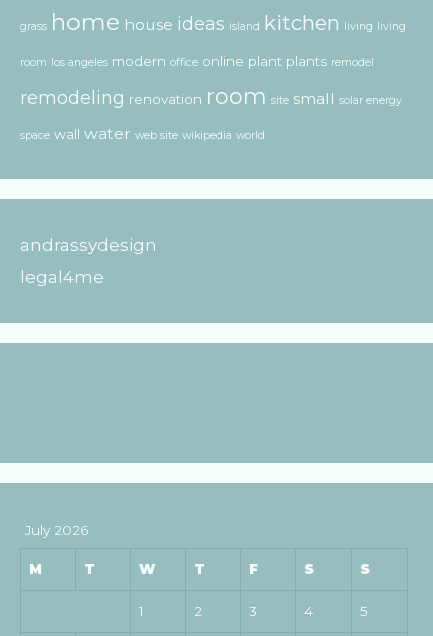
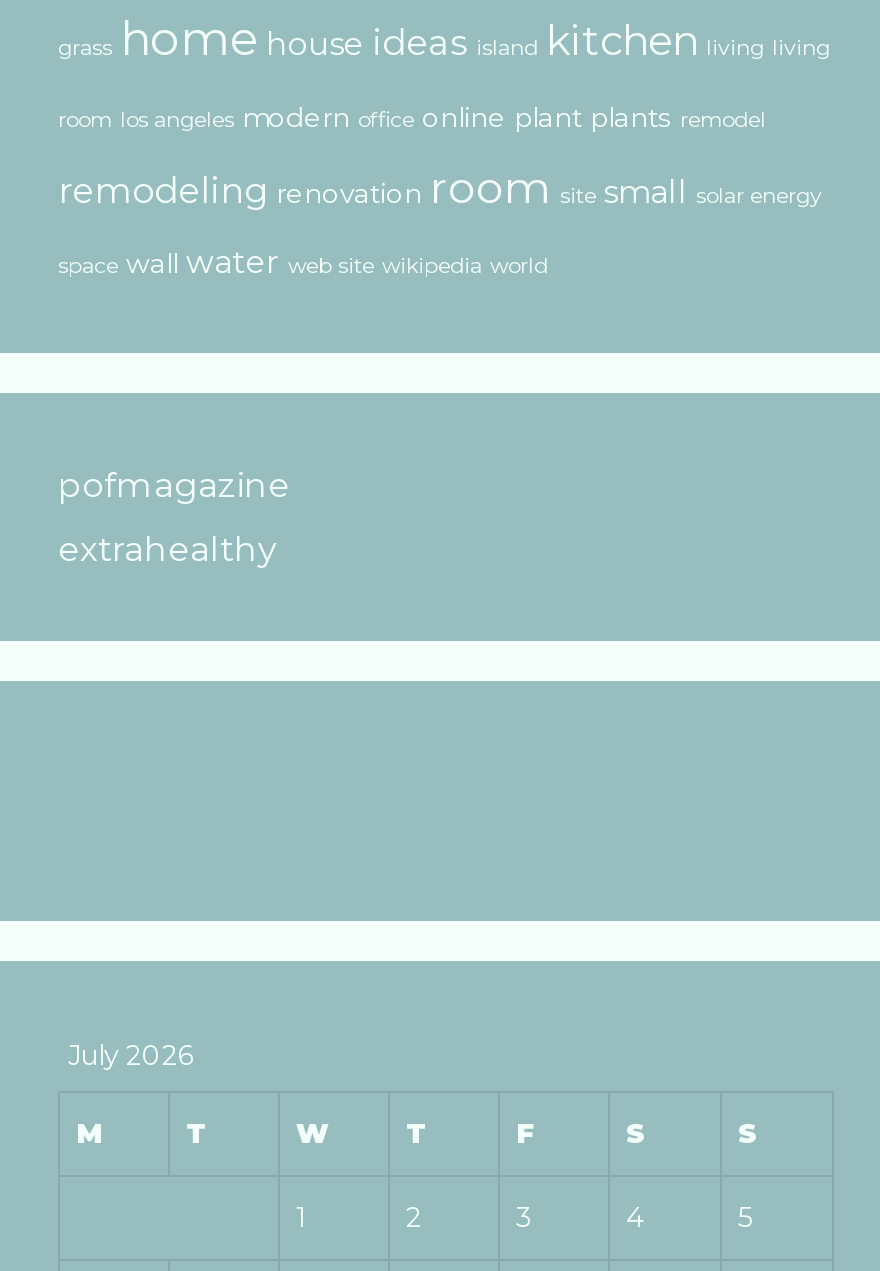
[20,235,157,255] andrassydesign -> [58,464,290,504] pofmagazine
[20,267,104,287] legal4me -> [58,528,276,568] extrahealthy

